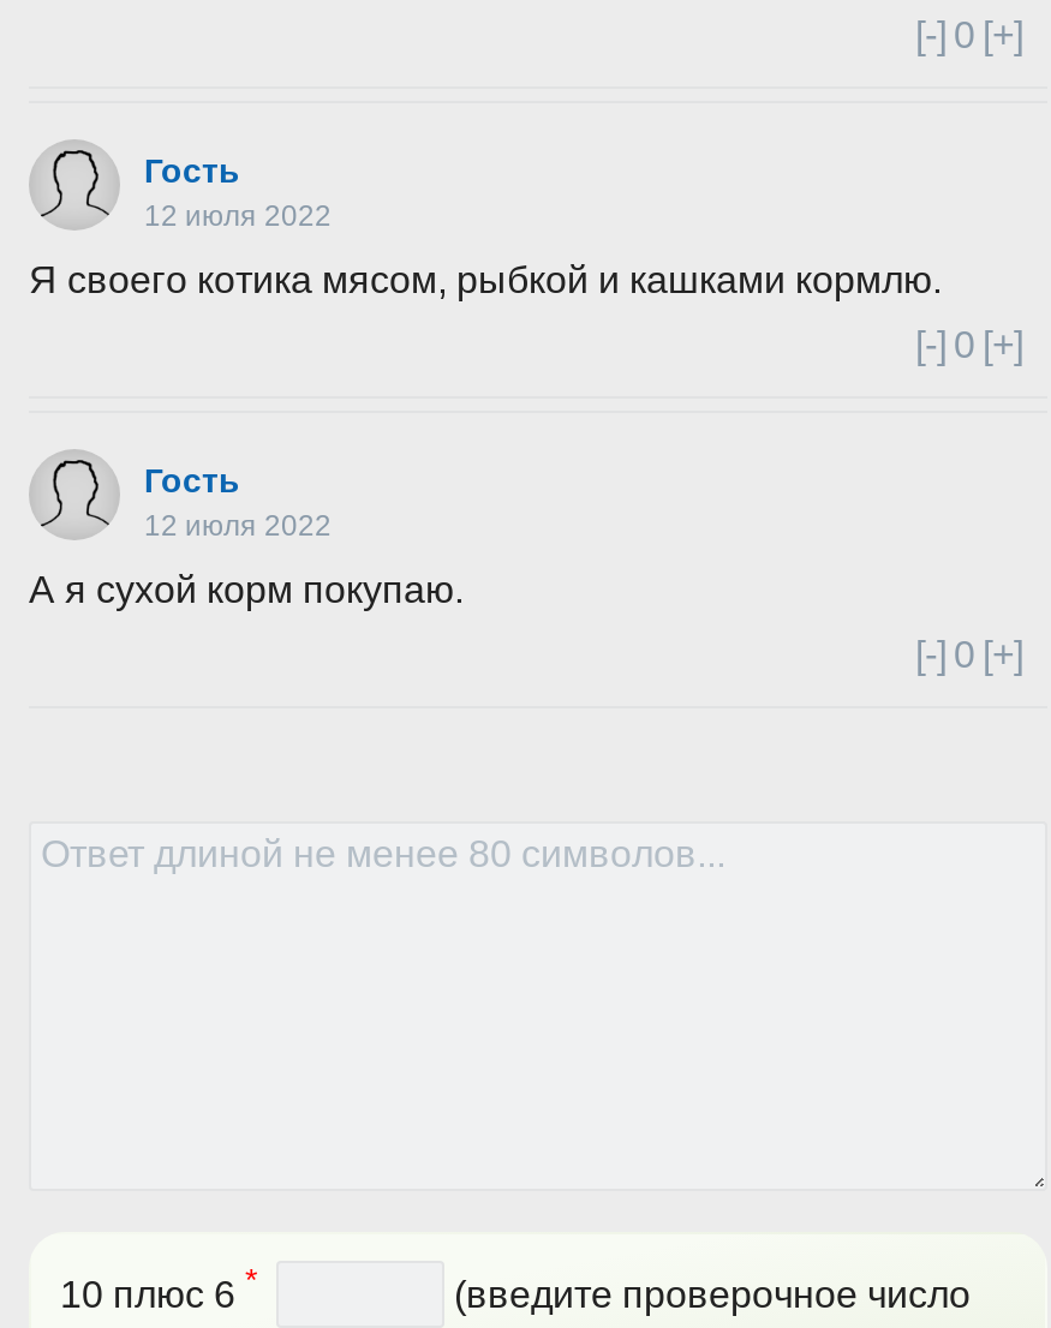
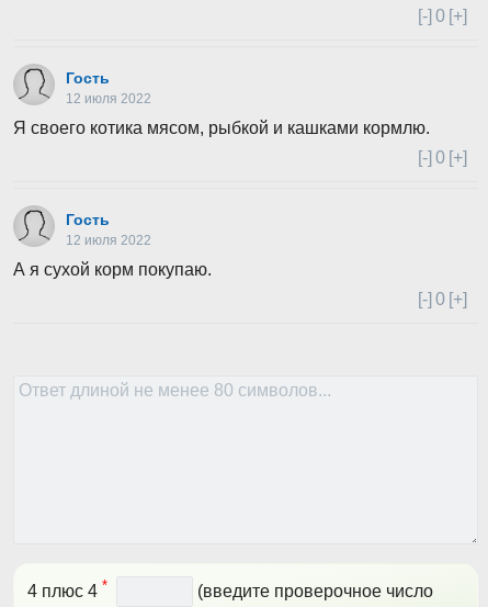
[60,1263,257,1314] 10 плюс 6 * -> [27,577,107,601] 4 плюс 4 *

